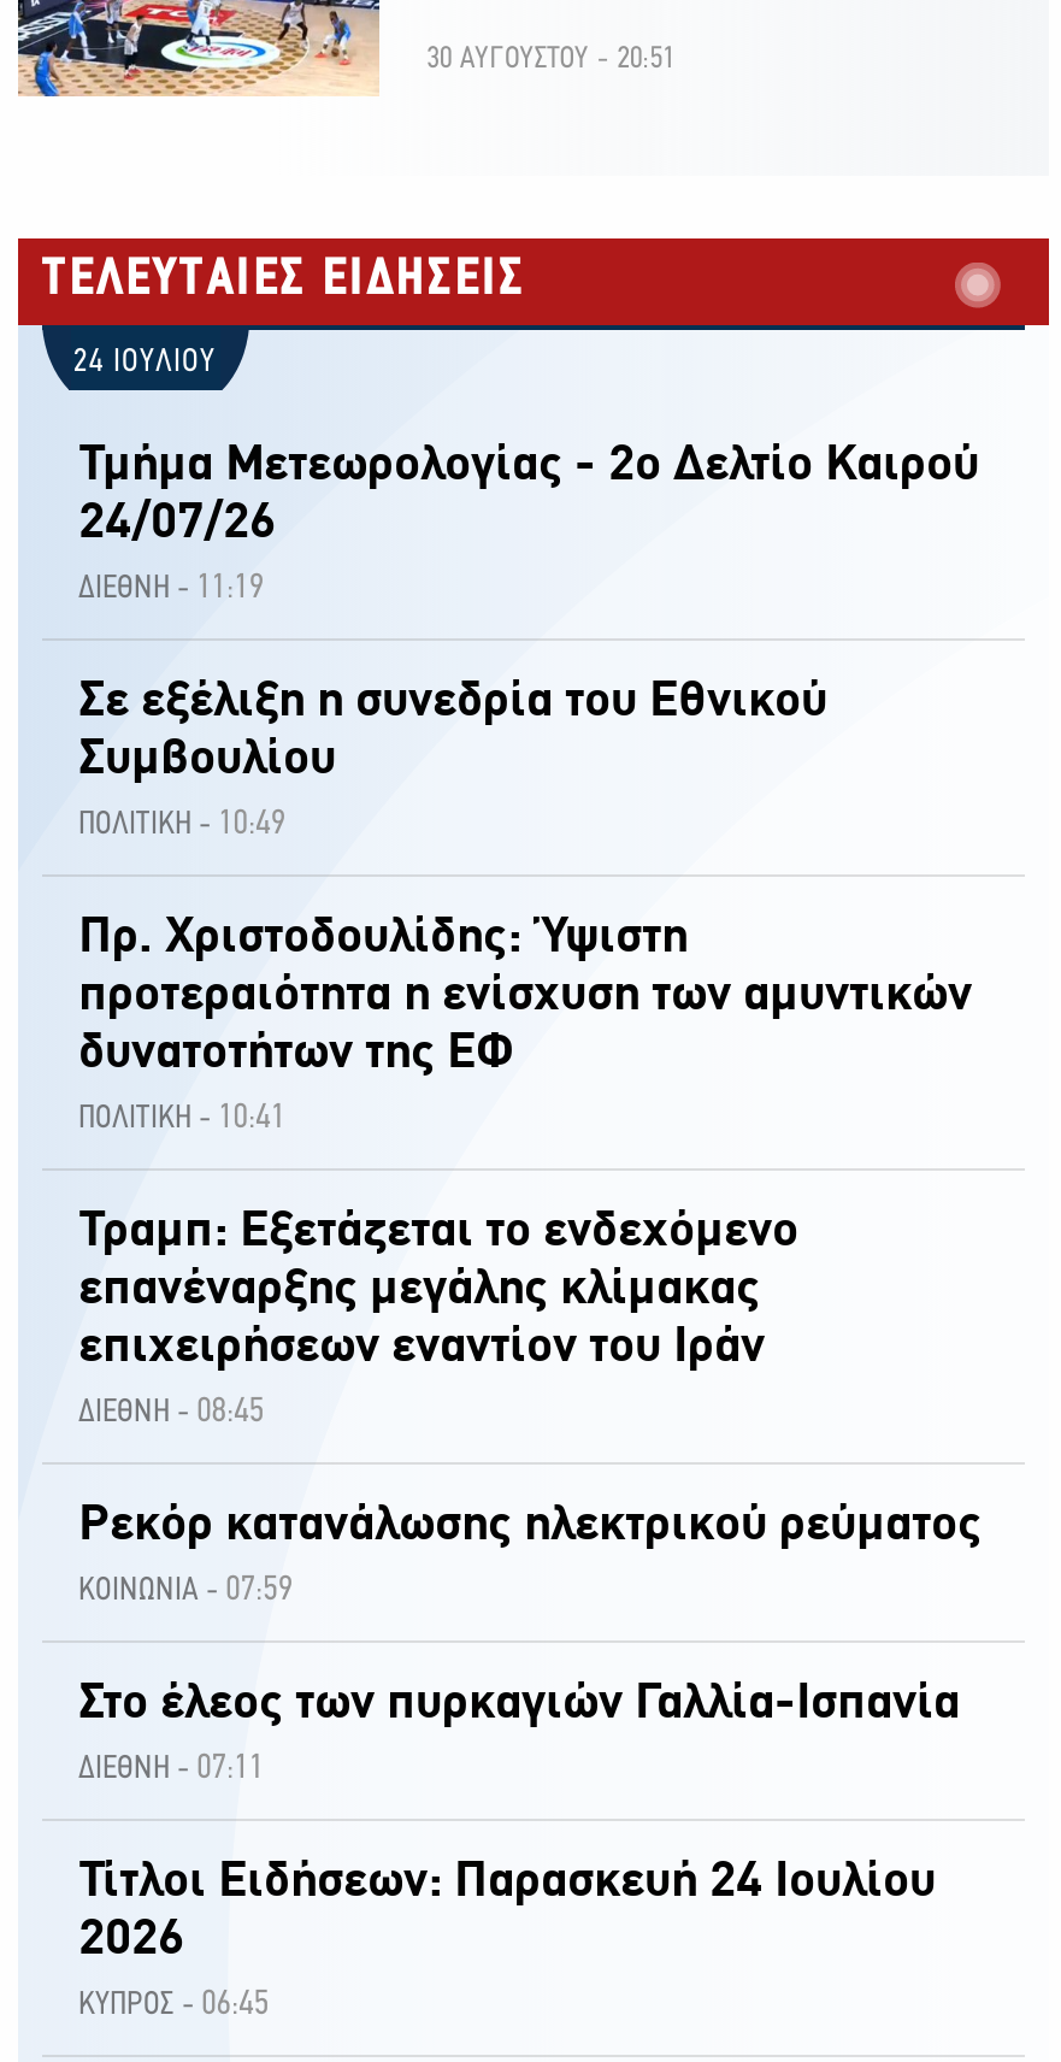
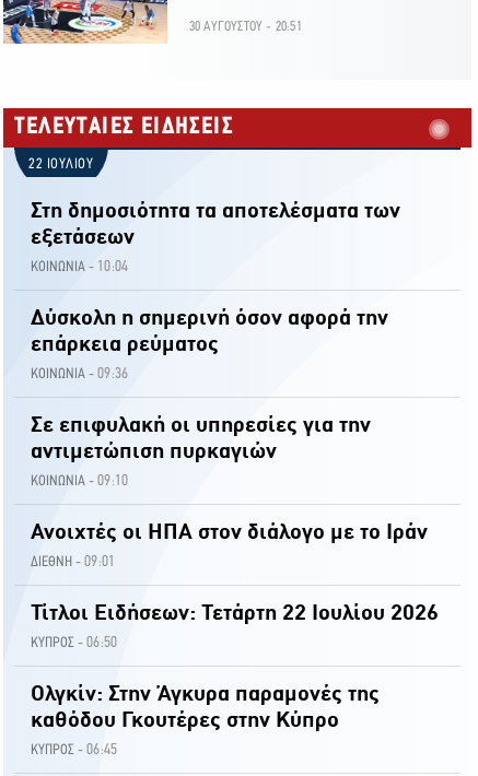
[73,347,982,1963] 24 ΙΟΥΛΙΟΥ | Τμήμα Μετεωρολογίας - 2ο Δελτίο Καιρού | 24/07/26 | ΔΙΕΘΝΗ - 11:19 | Σε εξέλιξη η συνεδρία του Εθνικού | Συμβουλίου | ΠΟΛΙΤΙΚΗ - 10:49 | Πρ. Χριστοδουλίδης: Ύψιστη | προτεραιότητα η ενίσχυση των αμυντικών | δυνατοτήτων της ΕΦ | ΠΟΛΙΤΙΚΗ - 10:41 | Τραμπ: Εξετάζεται το ενδεχόμενο | επανέναρξης μεγάλης κλίμακας | επιχειρήσεων εναντίον του Ιράν | ΔΙΕΘΝΗ - 08:45 | Ρεκόρ κατανάλωσης ηλεκτρικού ρεύματος | ΚΟΙΝΩΝΙΑ - 07:59 | Στο έλεος των πυρκαγιών Γαλλία-Ισπανία | ΔΙΕΘΝΗ - 07:11 | Τίτλοι Ειδήσεων: Παρασκευή 24 Ιουλίου | 2026 -> [28,157,439,731] 22 ΙΟΥΛΙΟΥ | Στη δημοσιότητα τα αποτελέσματα των | εξετάσεων | ΚΟΙΝΩΝΙΑ - 10:04 | Δύσκολη η σημερινή όσον αφορά την | επάρκεια ρεύματος | ΚΟΙΝΩΝΙΑ - 09:36 | Σε επιφυλακή οι υπηρεσίες για την | αντιμετώπιση πυρκαγιών | ΚΟΙΝΩΝΙΑ - 09:10 | Ανοιχτές οι ΗΠΑ στον διάλογο με το Ιράν | ΔΙΕΘΝΗ - 09:01 | Τίτλοι Ειδήσεων: Τετάρτη 22 Ιουλίου 2026 | ΚΥΠΡΟΣ - 06:50 | Ολγκίν: Στην Άγκυρα παραμονές της | καθόδου Γκουτέρες στην Κύπρο

